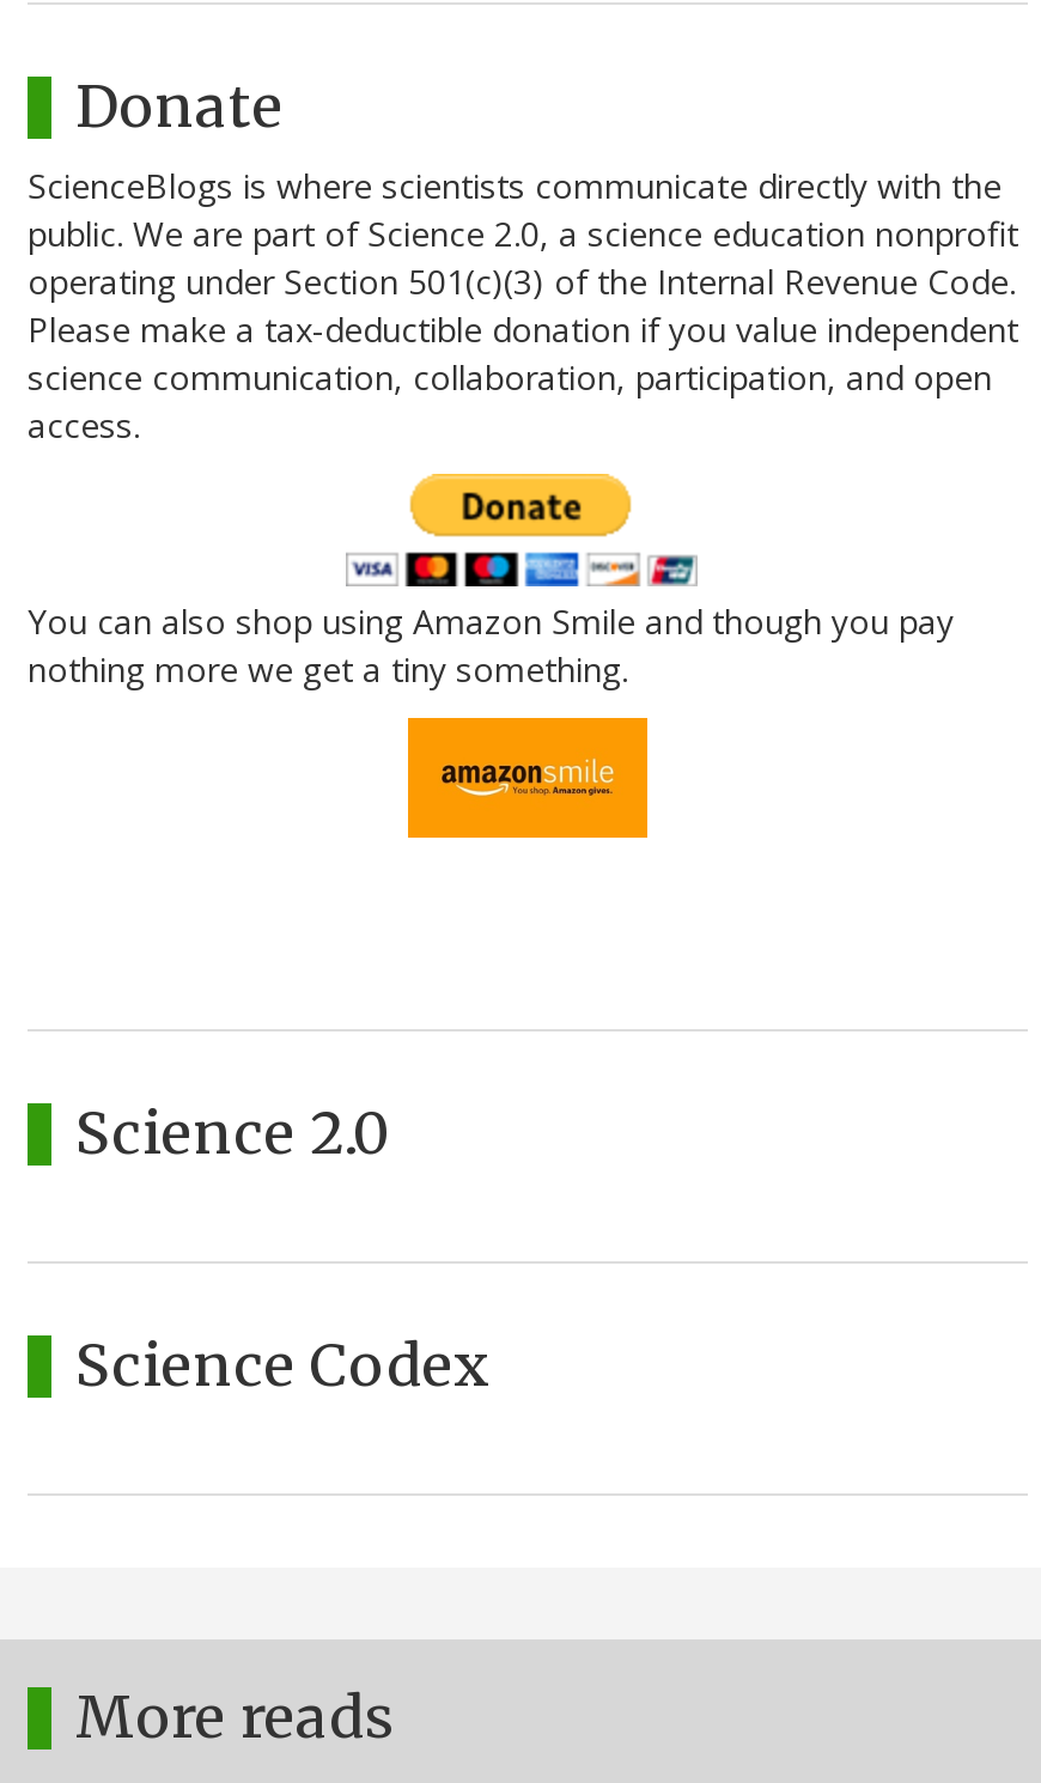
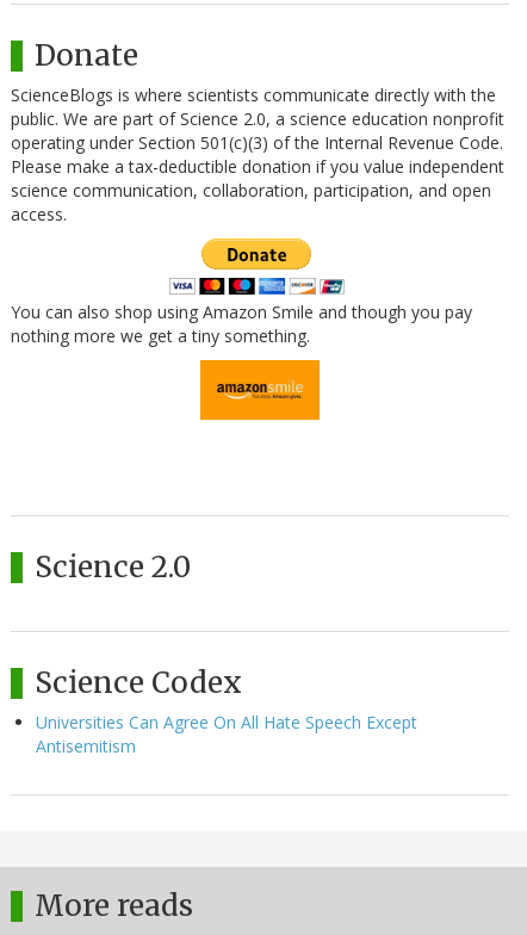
none -> [36,710,417,757] Universities Can Agree On All Hate Speech Except | Antisemitism

